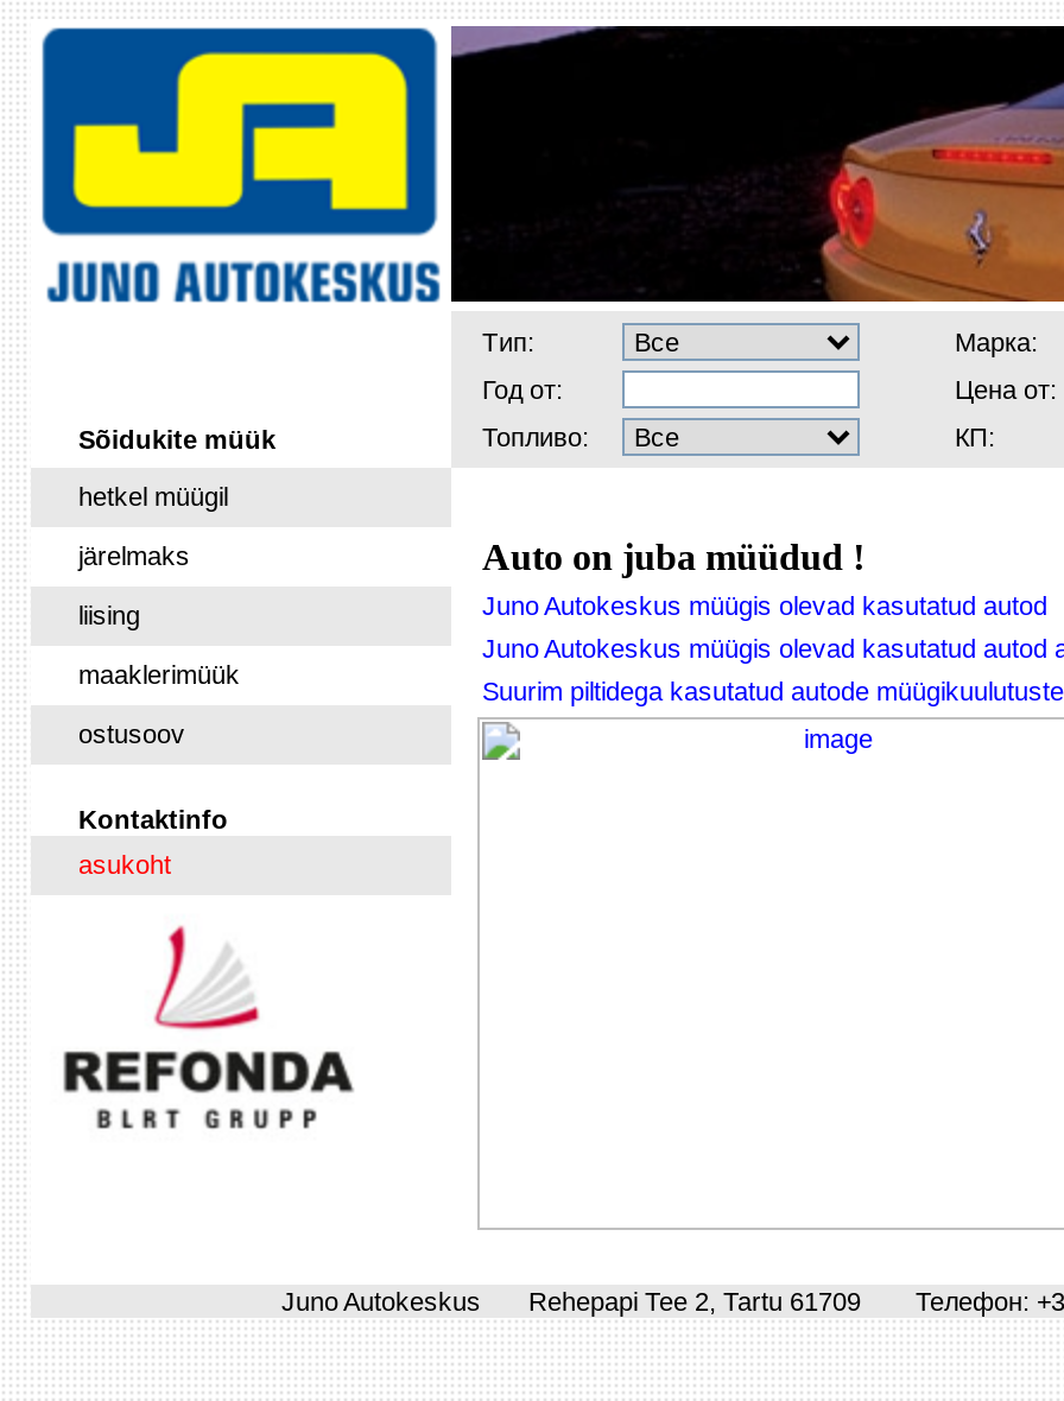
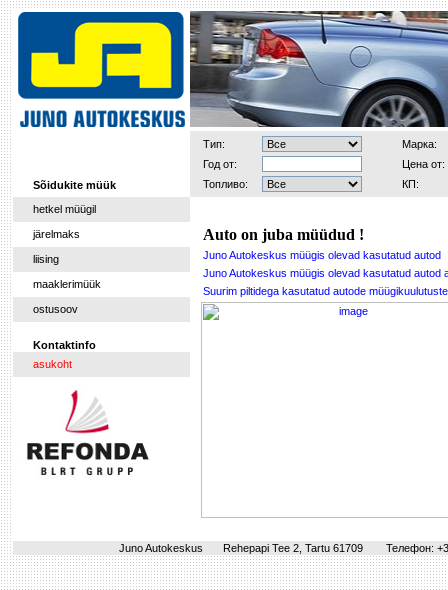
[449,24,1057,304] [image] -> [189,10,445,128] [image]

